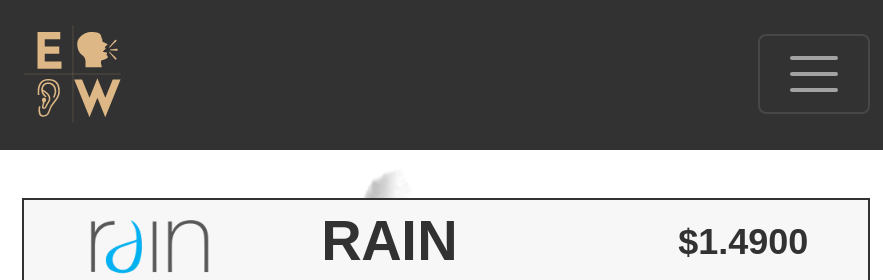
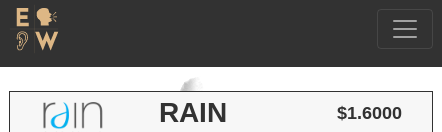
[678,222,808,262] $1.4900 -> [337,103,402,123] $1.6000

